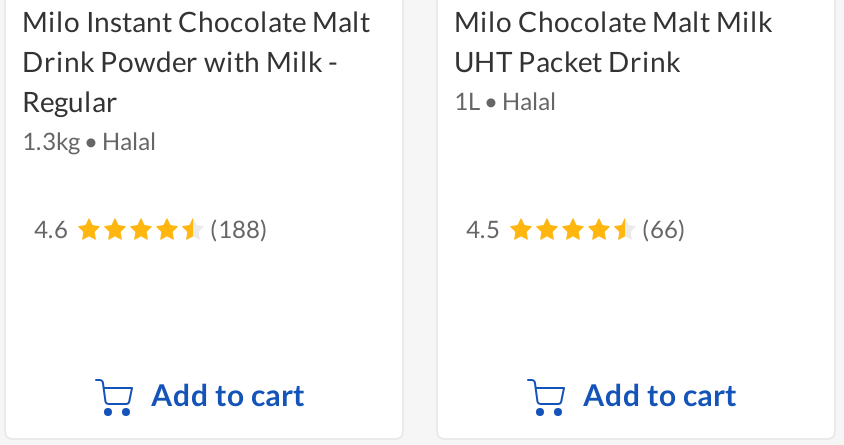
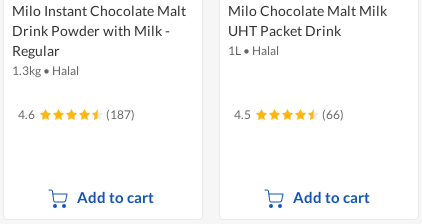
[210,215,268,245] (188) -> [106,107,135,122] (187)

